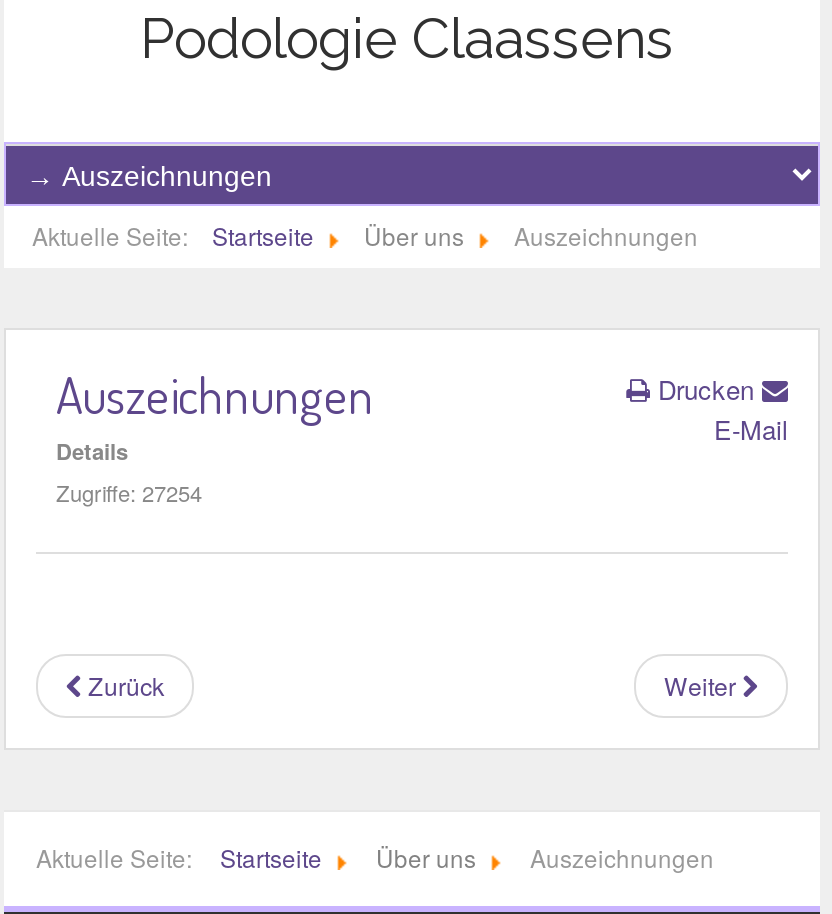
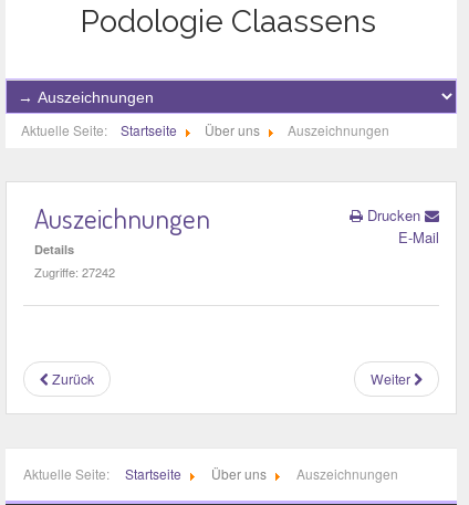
[56,476,202,508] Zugriffe: 27254 -> [34,263,115,281] Zugriffe: 27242

